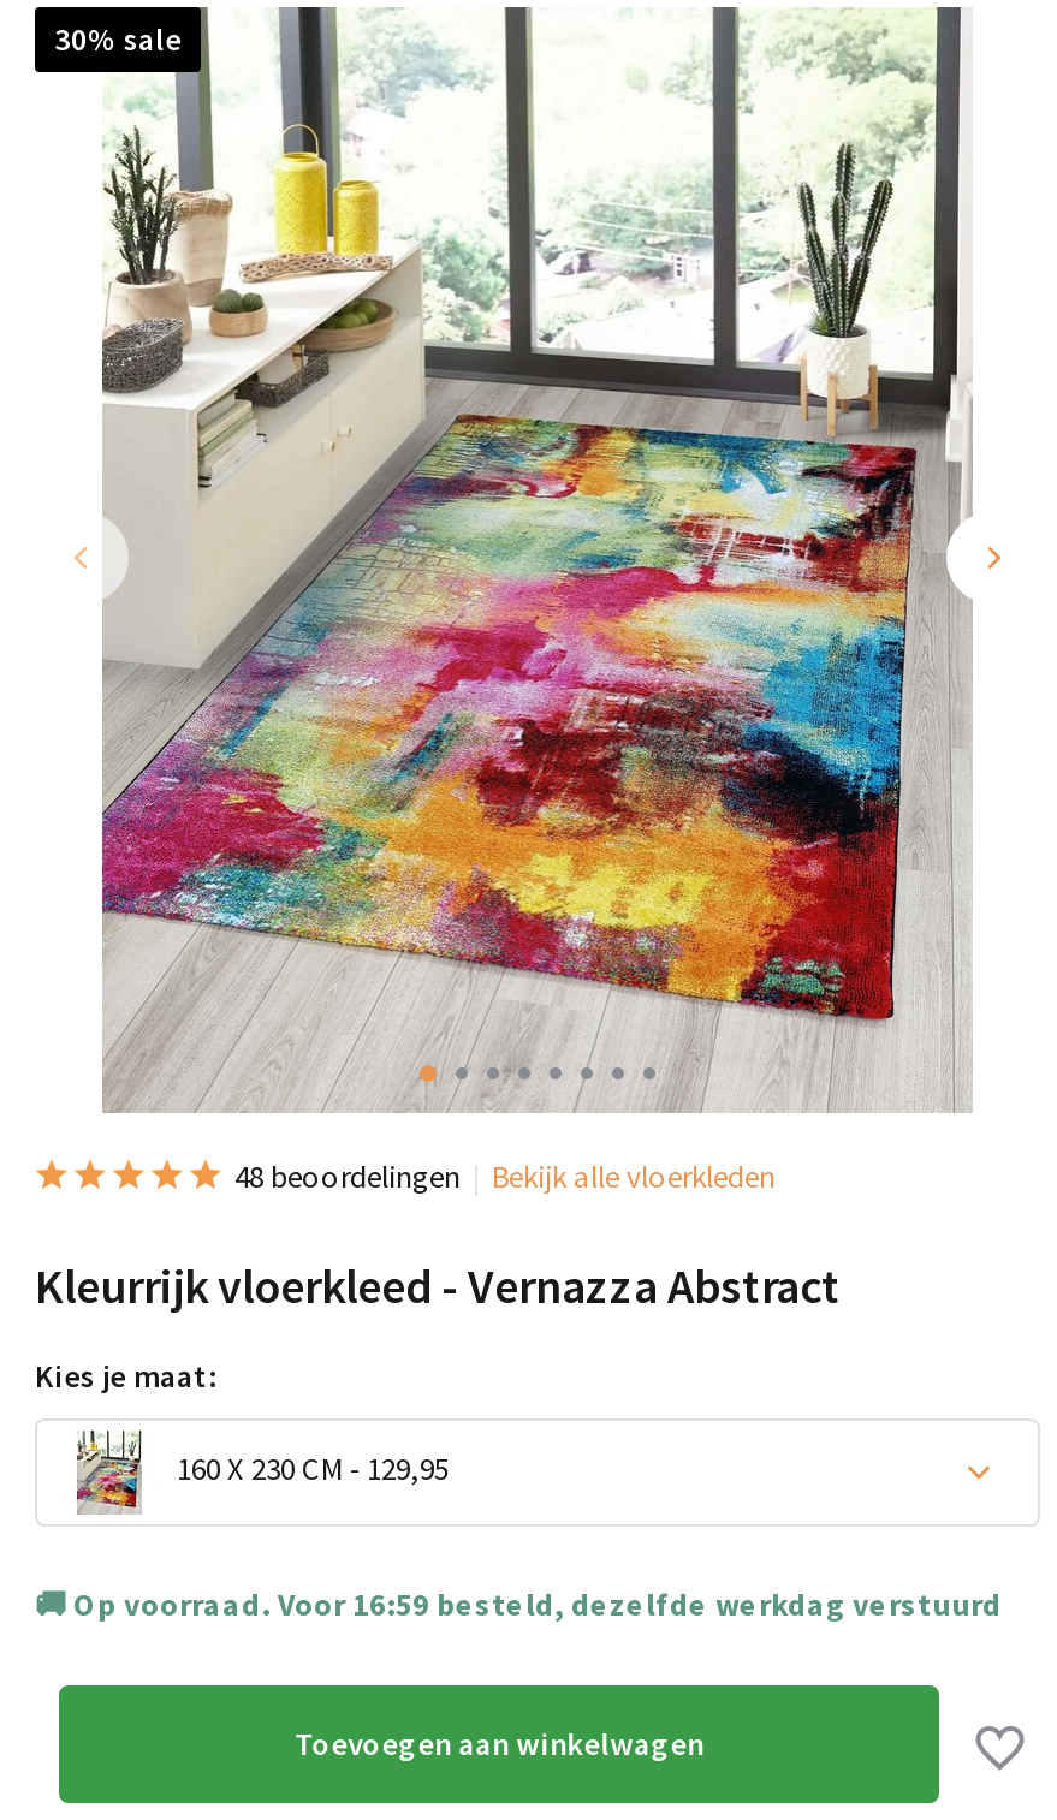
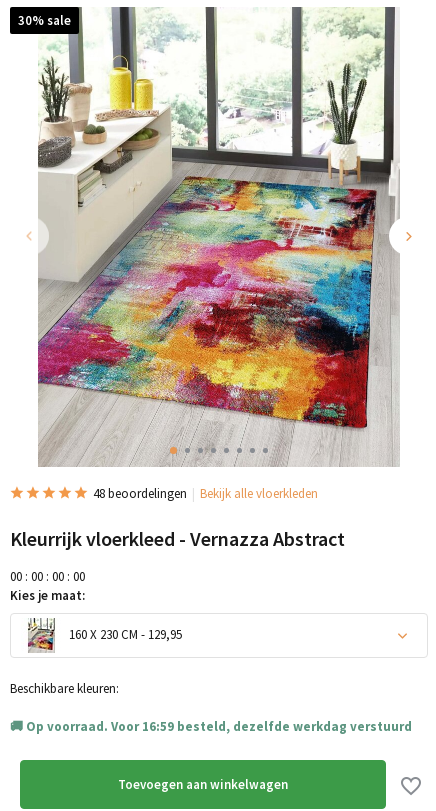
none -> [10,568,85,585] 00: 00: 00: 00
none -> [10,680,119,697] Beschikbare kleuren:

